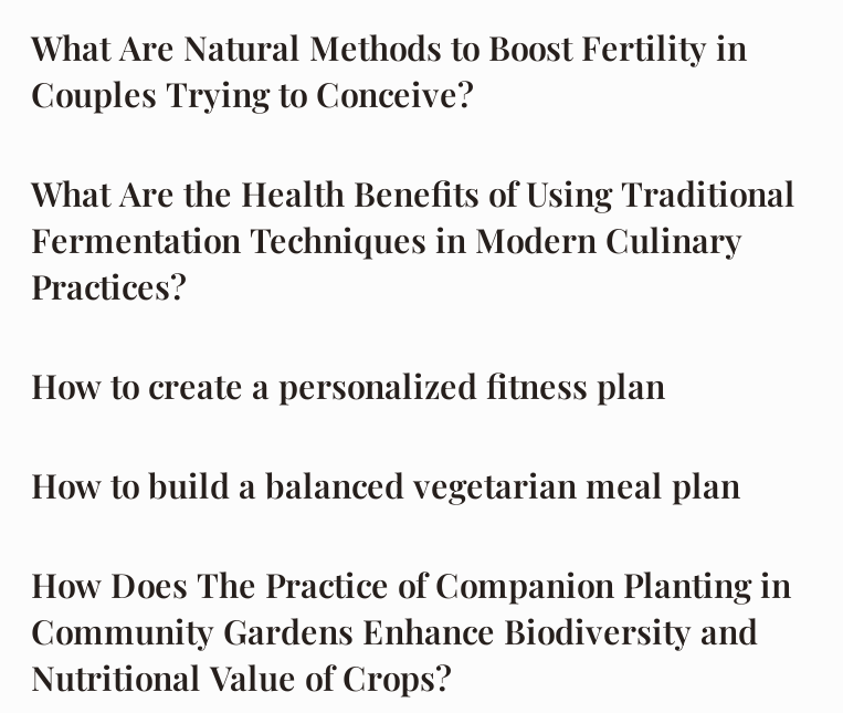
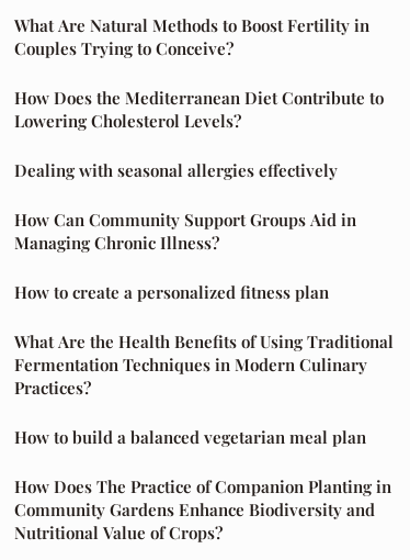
none -> [14,87,384,254] How Does the Mediterranean Diet Contribute to | Lowering Cholesterol Levels? | Dealing with seasonal allergies effectively | How Can Community Support Groups Aid in | Managing Chronic Illness?
moved [31,171,795,308] -> [14,331,394,399]: What Are the Health Benefits of Using Traditional | Fermentation Techniques in Modern Culinary | Practices?
moved [31,364,665,408] -> [14,281,329,303]: How to create a personalized fitness plan

